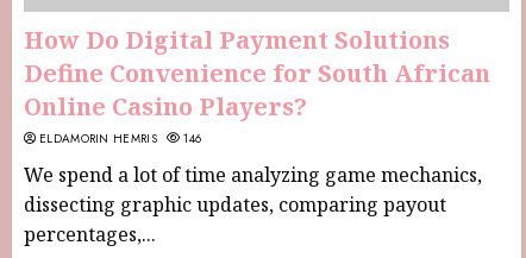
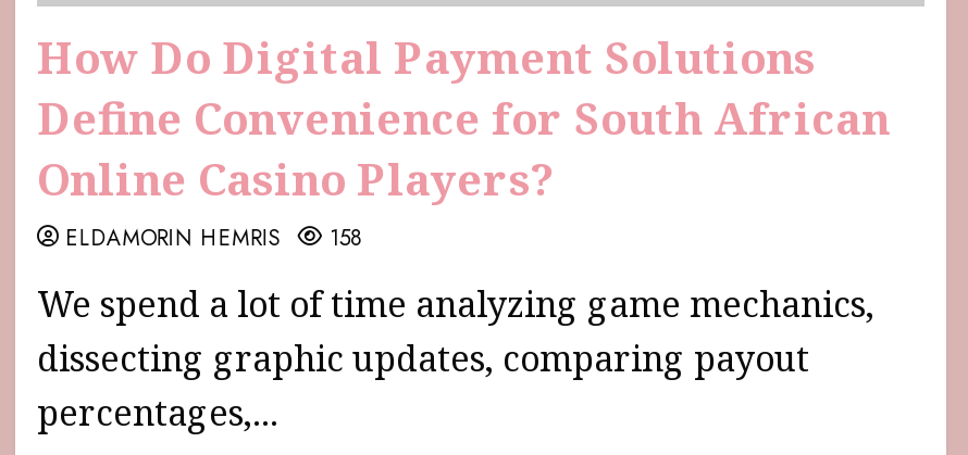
[39,130,201,148] ELDAMORIN HEMRIS 146 -> [65,222,362,255] ELDAMORIN HEMRIS 158

